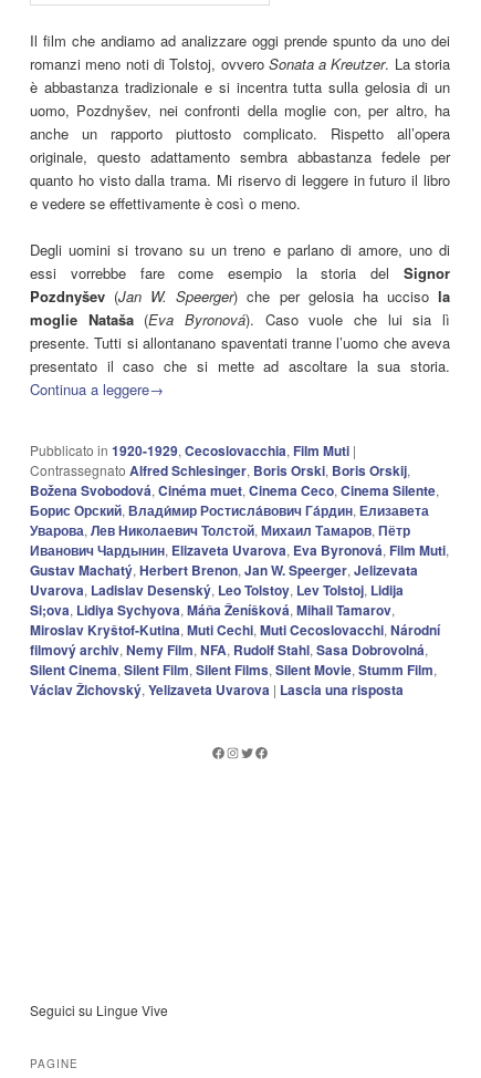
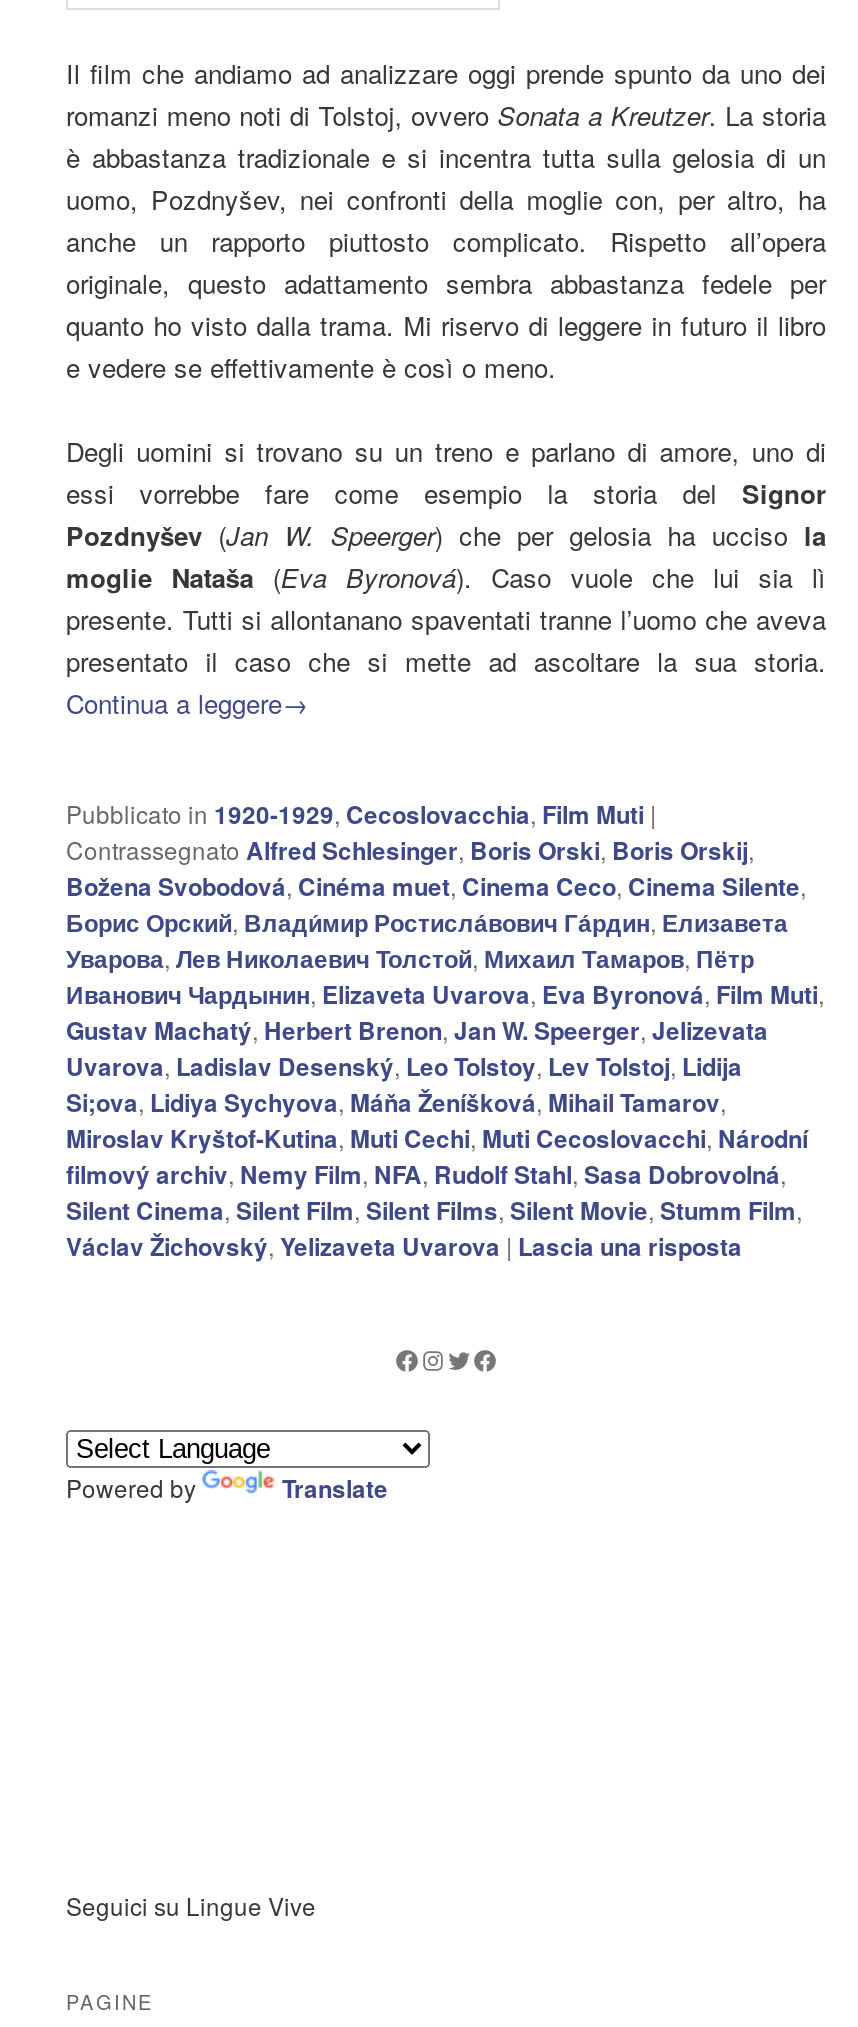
none -> [66,1470,388,1506] Powered by | Translate

